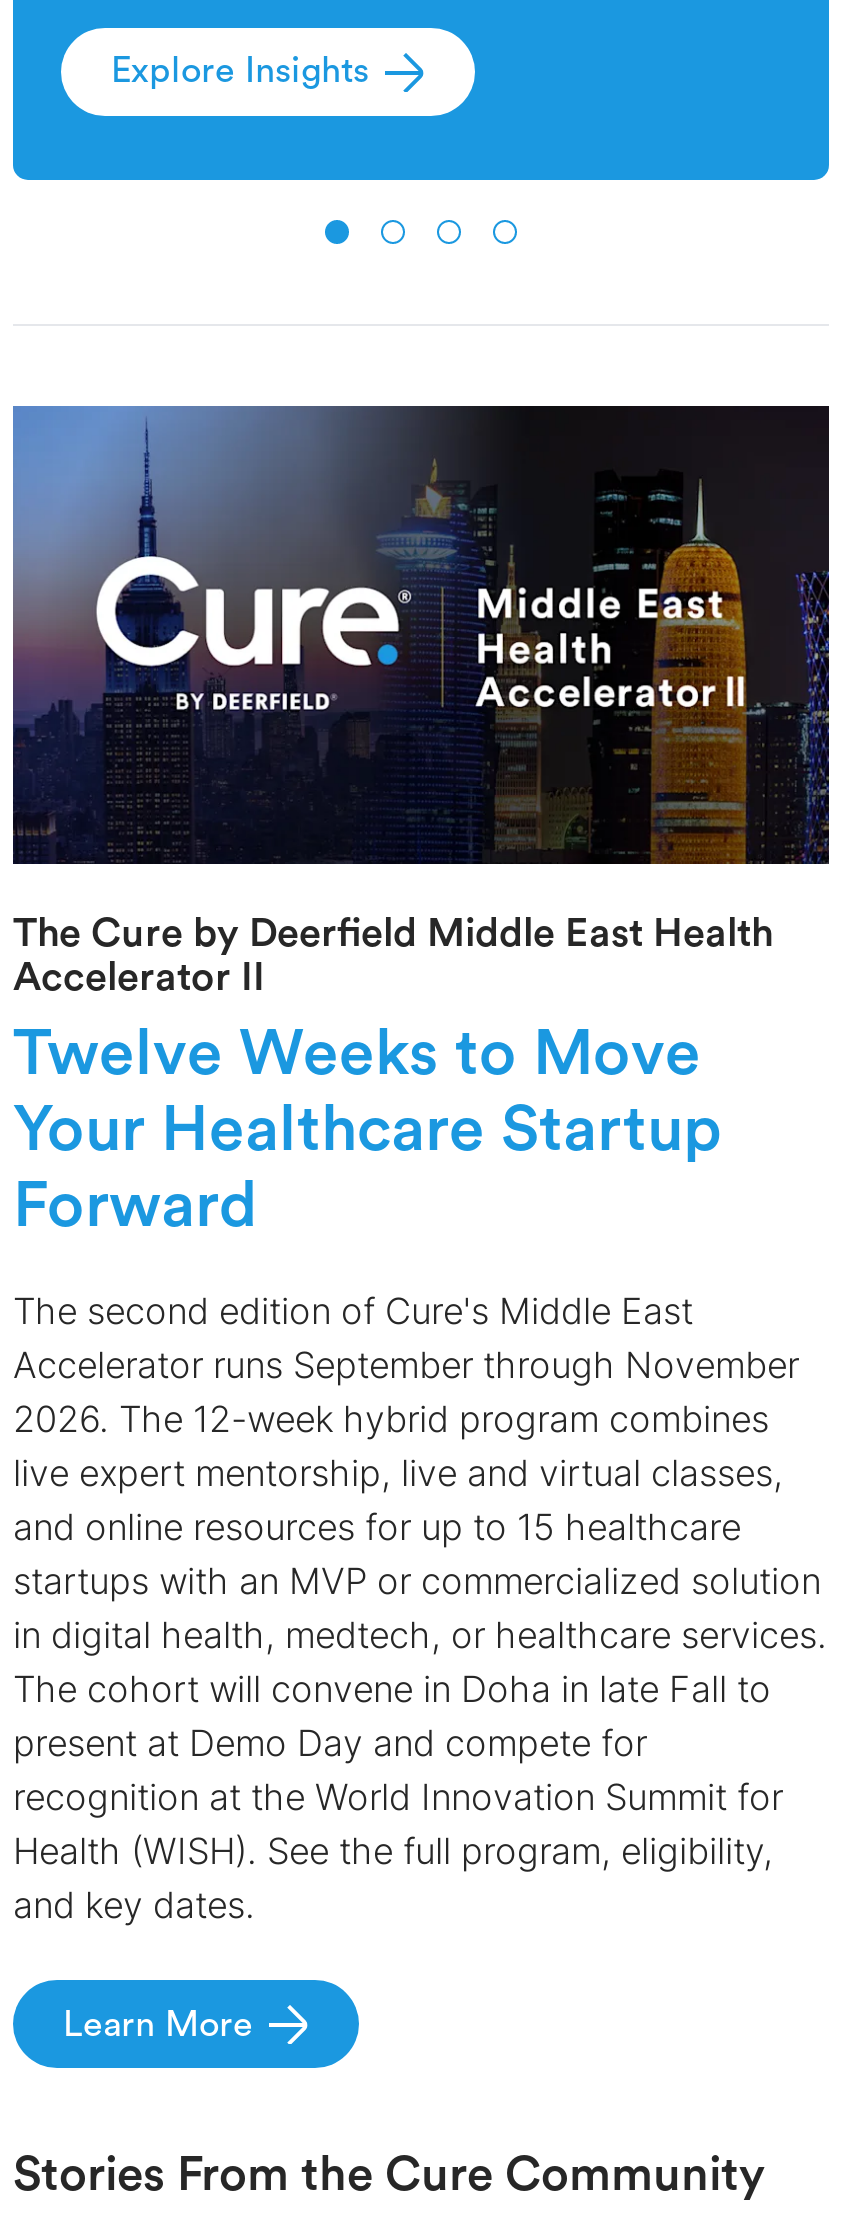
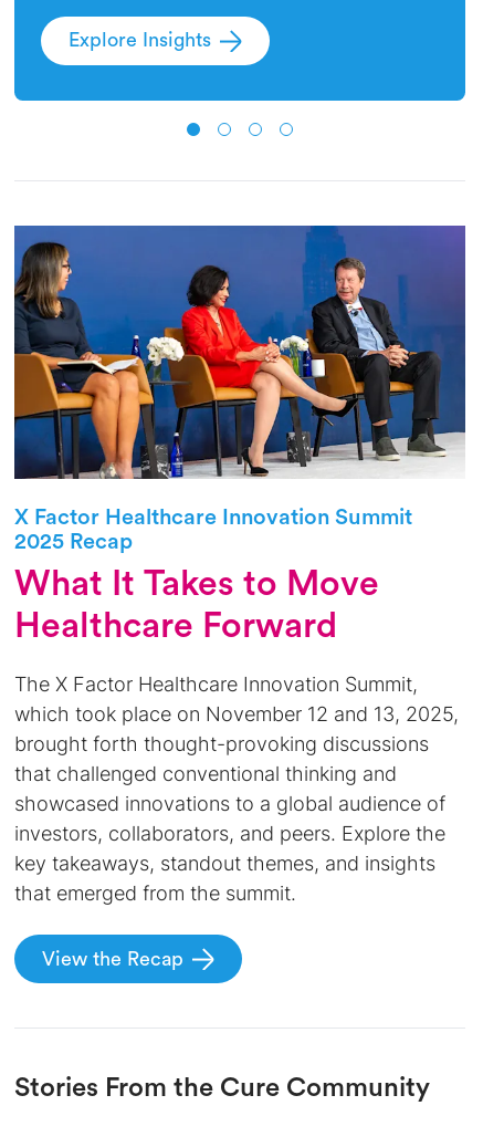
[11,404,831,1238] [image] | The Cure by Deerfield Middle East Health | Accelerator II | Twelve Weeks to Move | Your Healthcare Startup | Forward -> [14,225,466,644] [image] | X Factor Healthcare Innovation Summit | 2025 Recap | What It Takes to Move | Healthcare Forward
[13,1290,827,1926] The second edition of Cure's Middle East | Accelerator runs September through November | 2026. The 12-week hybrid program combines | live expert mentorship, live and virtual classes, | and online resources for up to 15 healthcare | startups with an MVP or commercialized solution | in digital health, medtech, or healthcare services. | The cohort will convene in Doha in late Fall to | present at Demo Day and compete for | recognition at the World Innovation Summit for | Health (WISH). See the full program, eligibility, | and key dates. -> [14,672,459,905] The X Factor Healthcare Innovation Summit, | which took place on November 12 and 13, 2025, | brought forth thought-provoking discussions | that challenged conventional thinking and | showcased innovations to a global audience of | investors, collaborators, and peers. Explore the | key takeaways, standout themes, and insights | that emerged from the summit.
[63,2005,253,2041] Learn More -> [42,948,183,968] View the Recap

